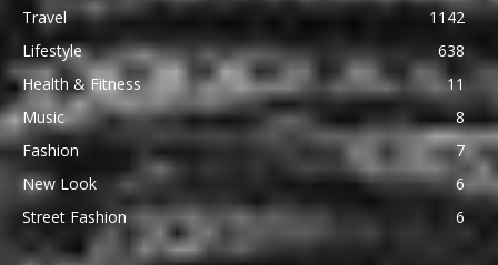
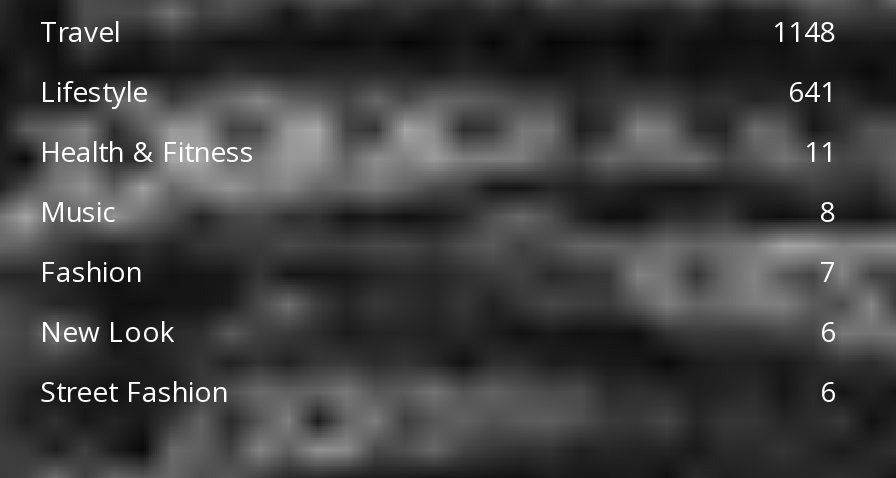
[429,7,465,28] 1142 -> [772,13,836,51] 1148
[438,40,465,61] 638 -> [788,73,836,111] 641

